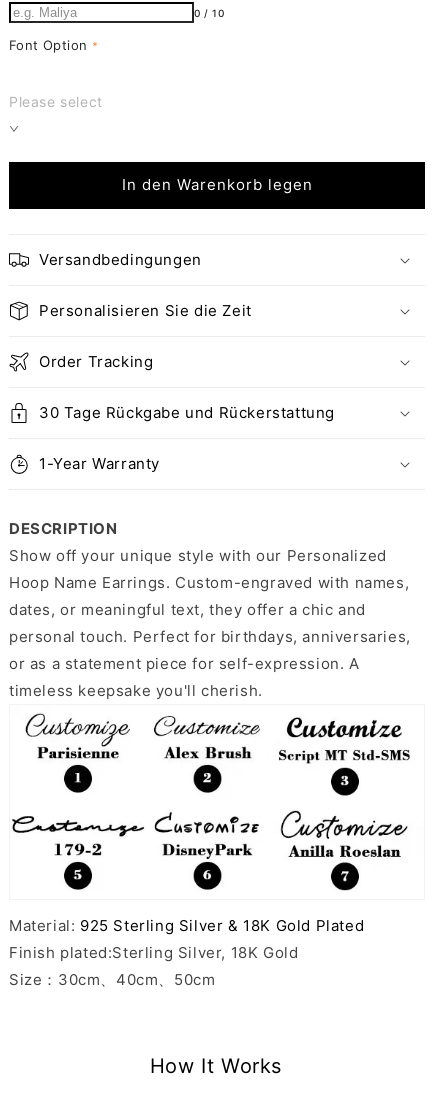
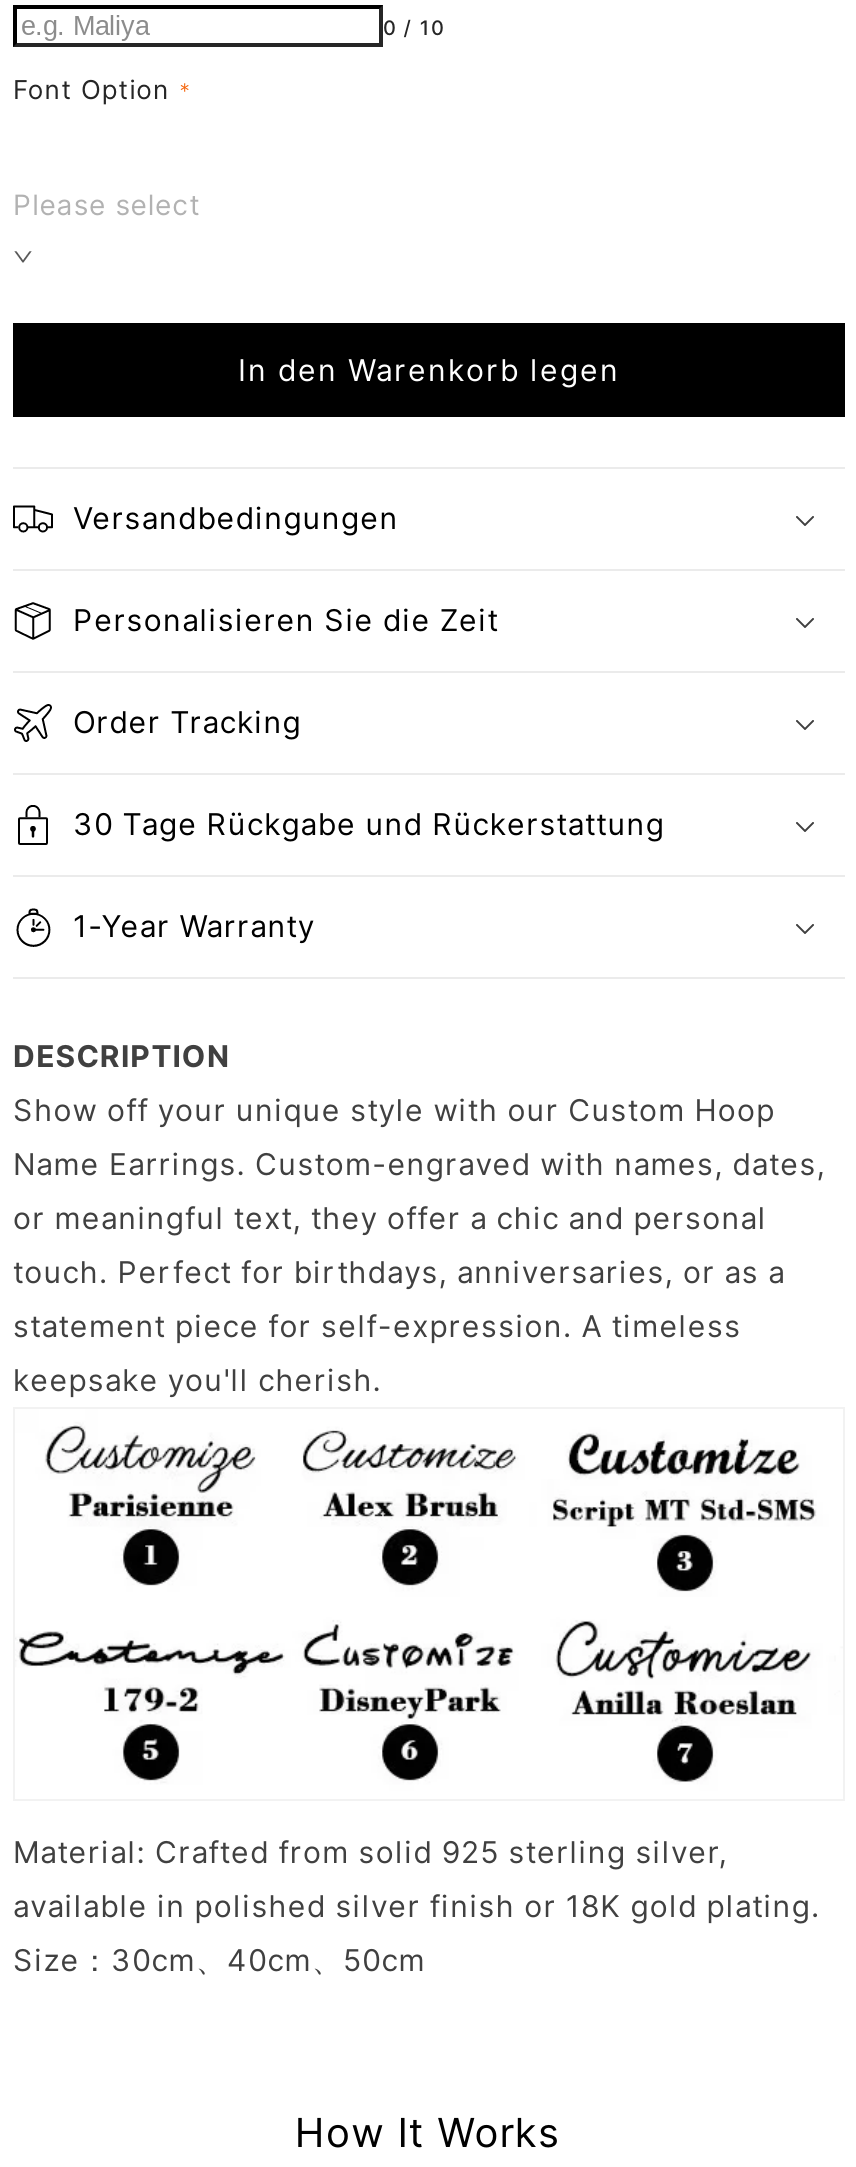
[9,546,411,700] Show off your unique style with our Personalized | Hoop Name Earrings. Custom-engraved with names, | dates, or meaningful text, they offer a chic and | personal touch. Perfect for birthdays, anniversaries, | or as a statement piece for self-expression. A | timeless keepsake you'll cherish. -> [13,1091,826,1399] Show off your unique style with our Custom Hoop | Name Earrings. Custom-engraved with names, dates, | or meaningful text, they offer a chic and personal | touch. Perfect for birthdays, anniversaries, or as a | statement piece for self-expression. A timeless | keepsake you'll cherish.
[9,916,364,962] Material: 925 Sterling Silver & 18K Gold Plated | Finish plated:Sterling Silver, 18K Gold -> [13,1832,820,1924] Material: Crafted from solid 925 sterling silver, | available in polished silver finish or 18K gold plating.

